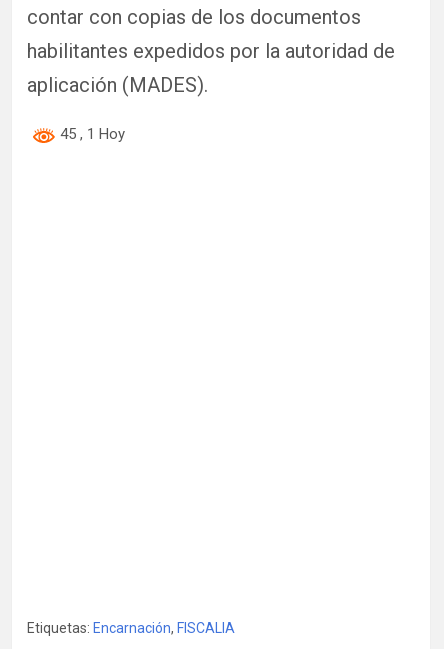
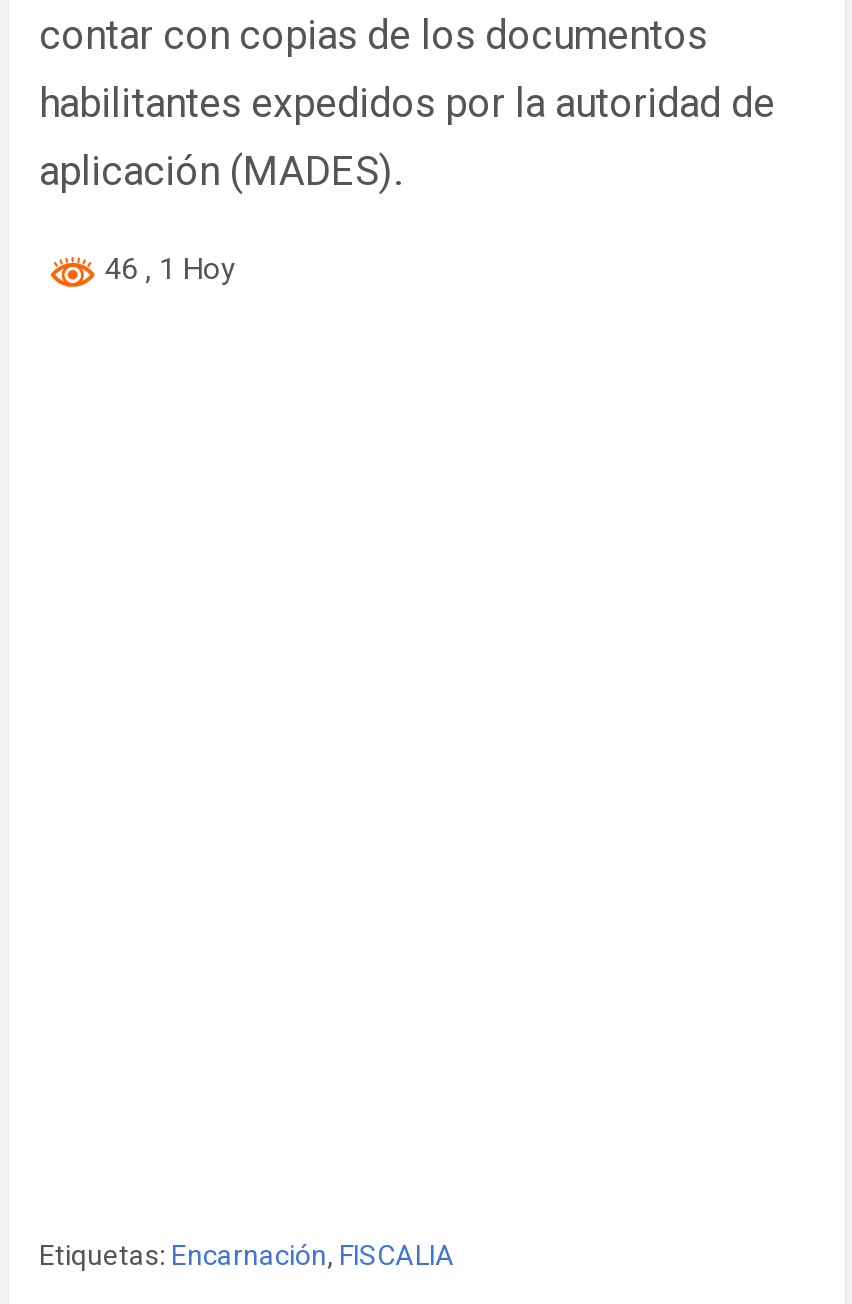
[56,125,125,143] 45, 1 Hoy -> [97,251,235,287] 46, 1 Hoy

